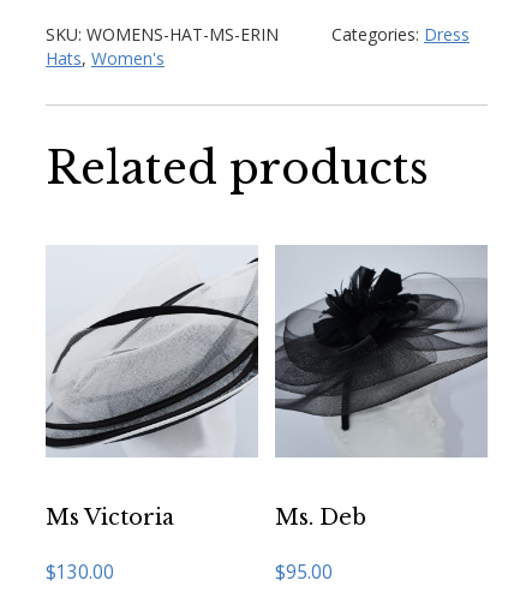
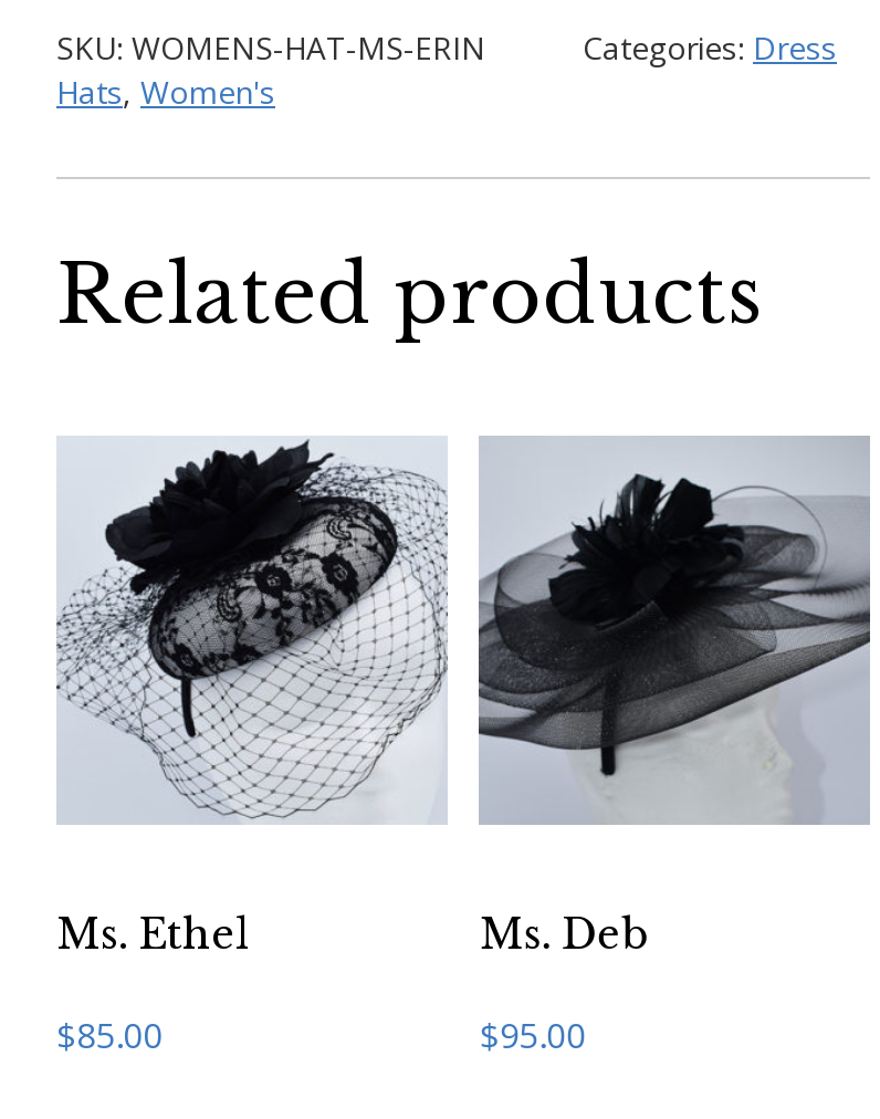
[44,249,259,455] [image] -> [56,438,448,818] [image]
[46,504,174,530] Ms Victoria -> [56,912,249,961] Ms. Ethel
[46,559,114,584] $130.00 -> [56,1014,163,1060] $85.00

